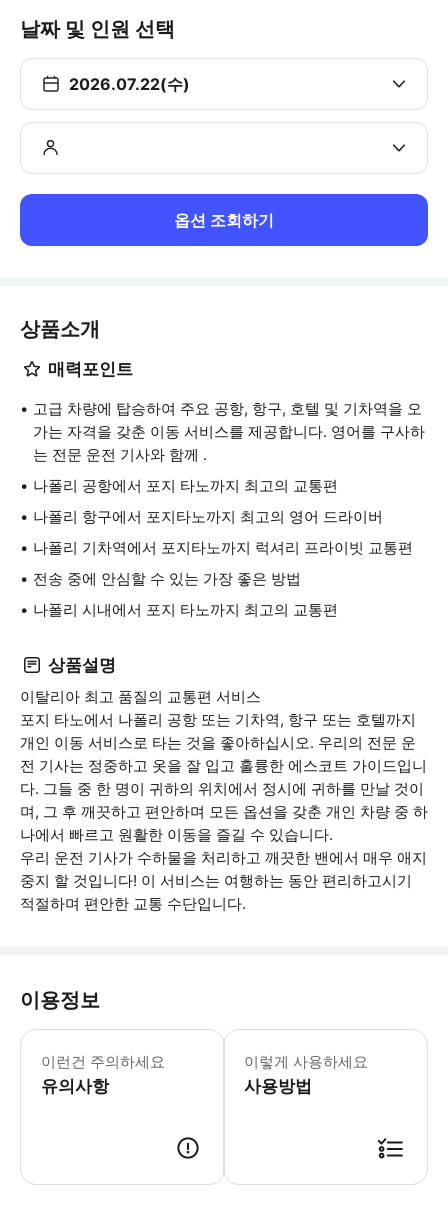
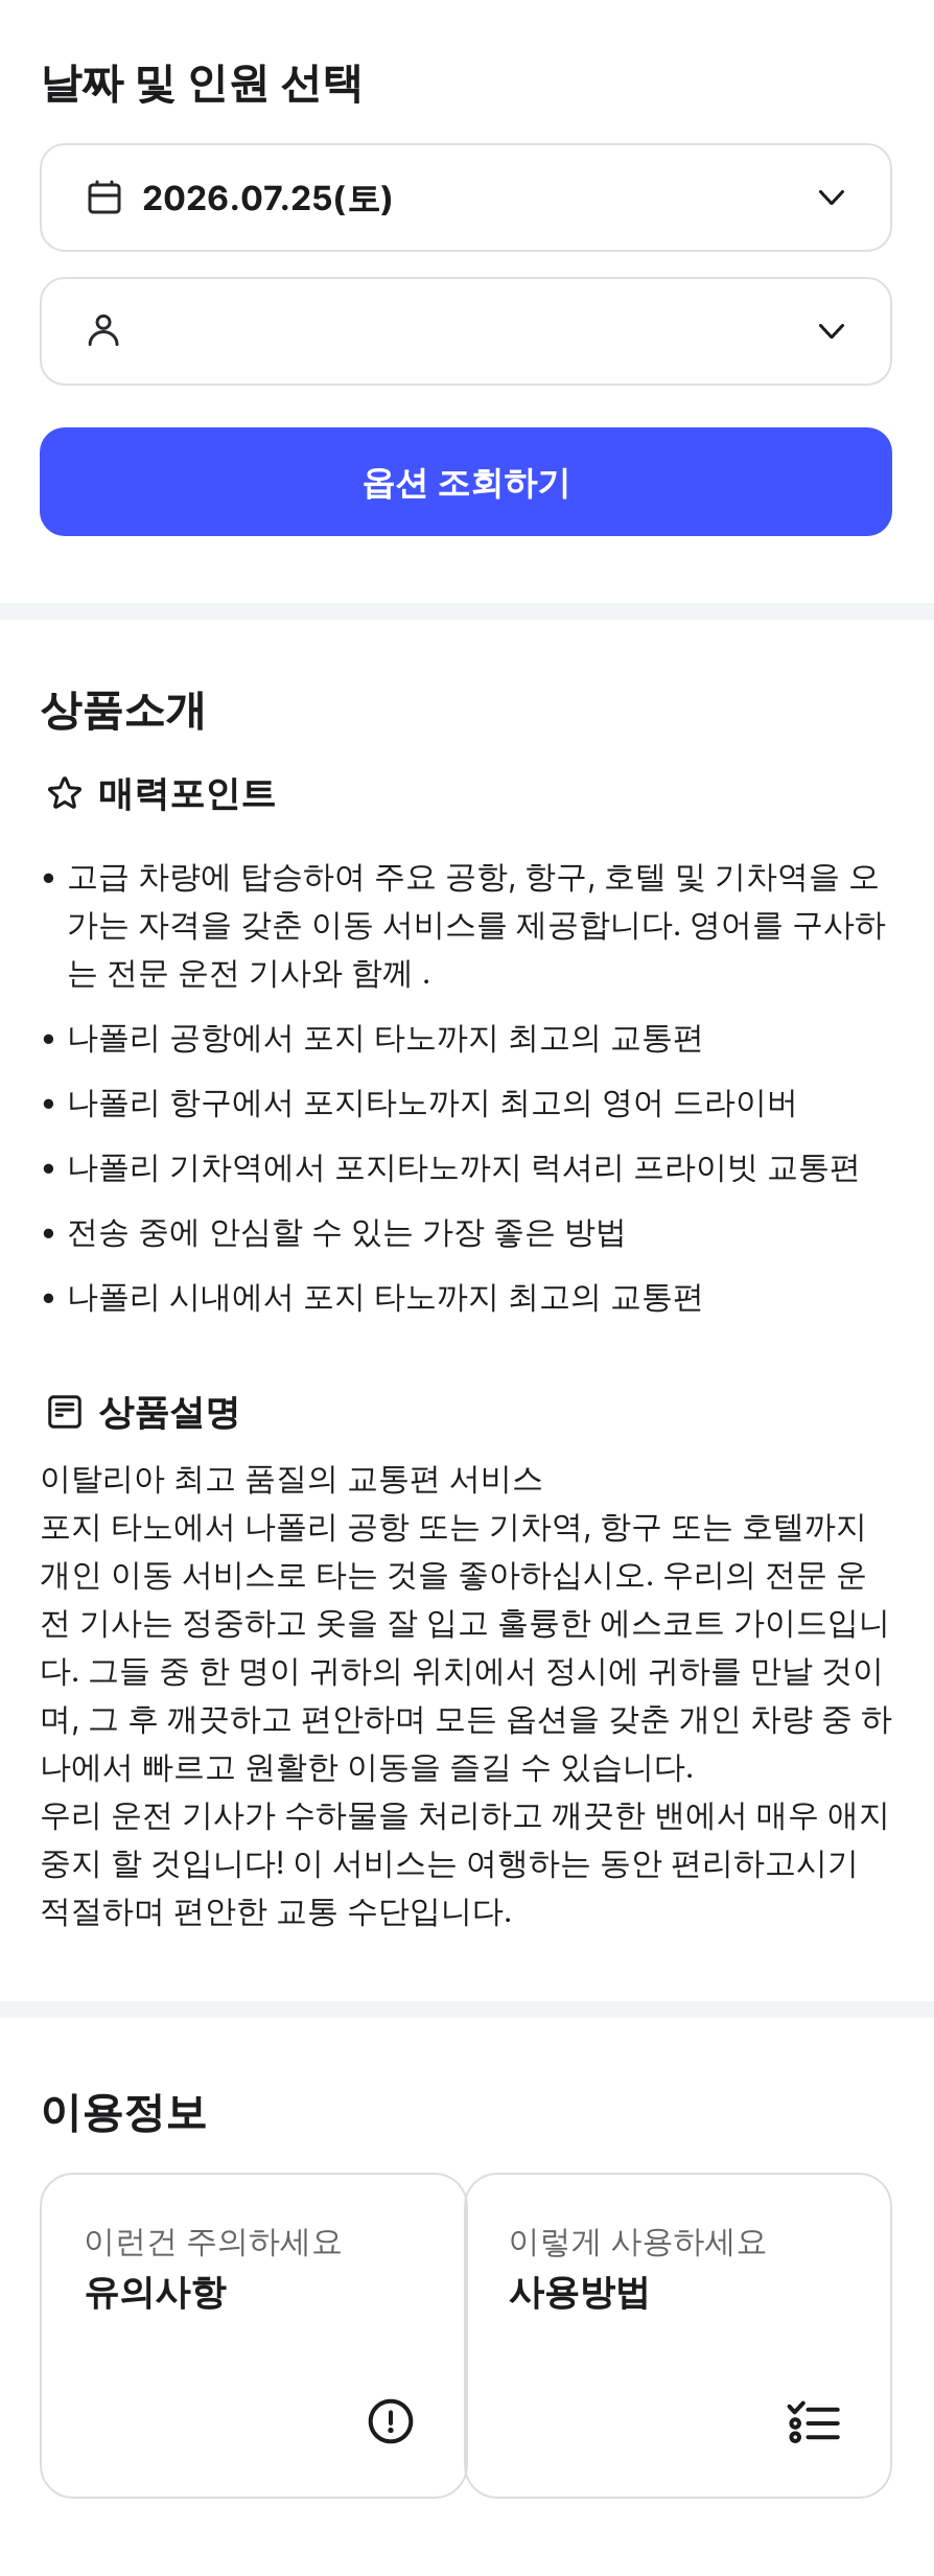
[69,74,190,94] 2026.07.22(수) -> [142,177,395,218] 2026.07.25(토)

